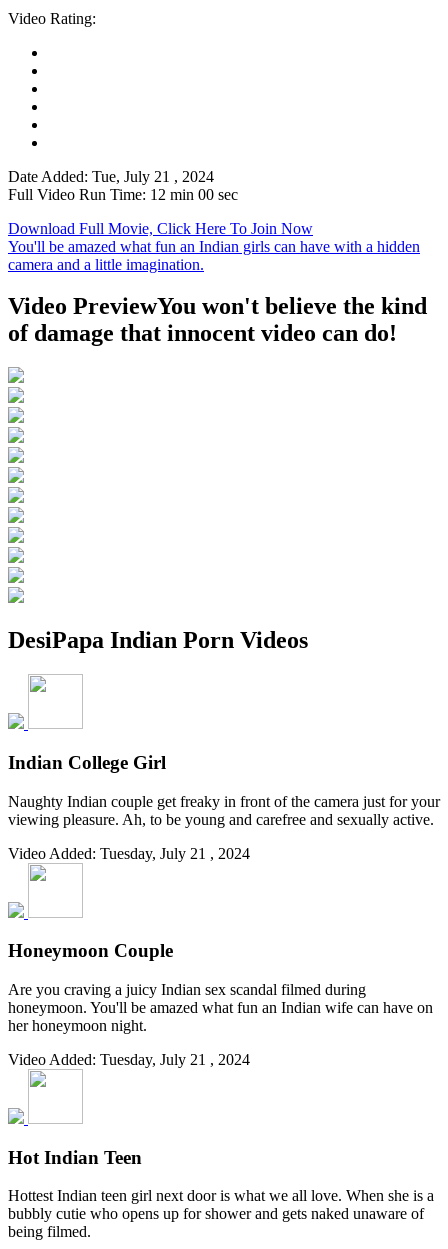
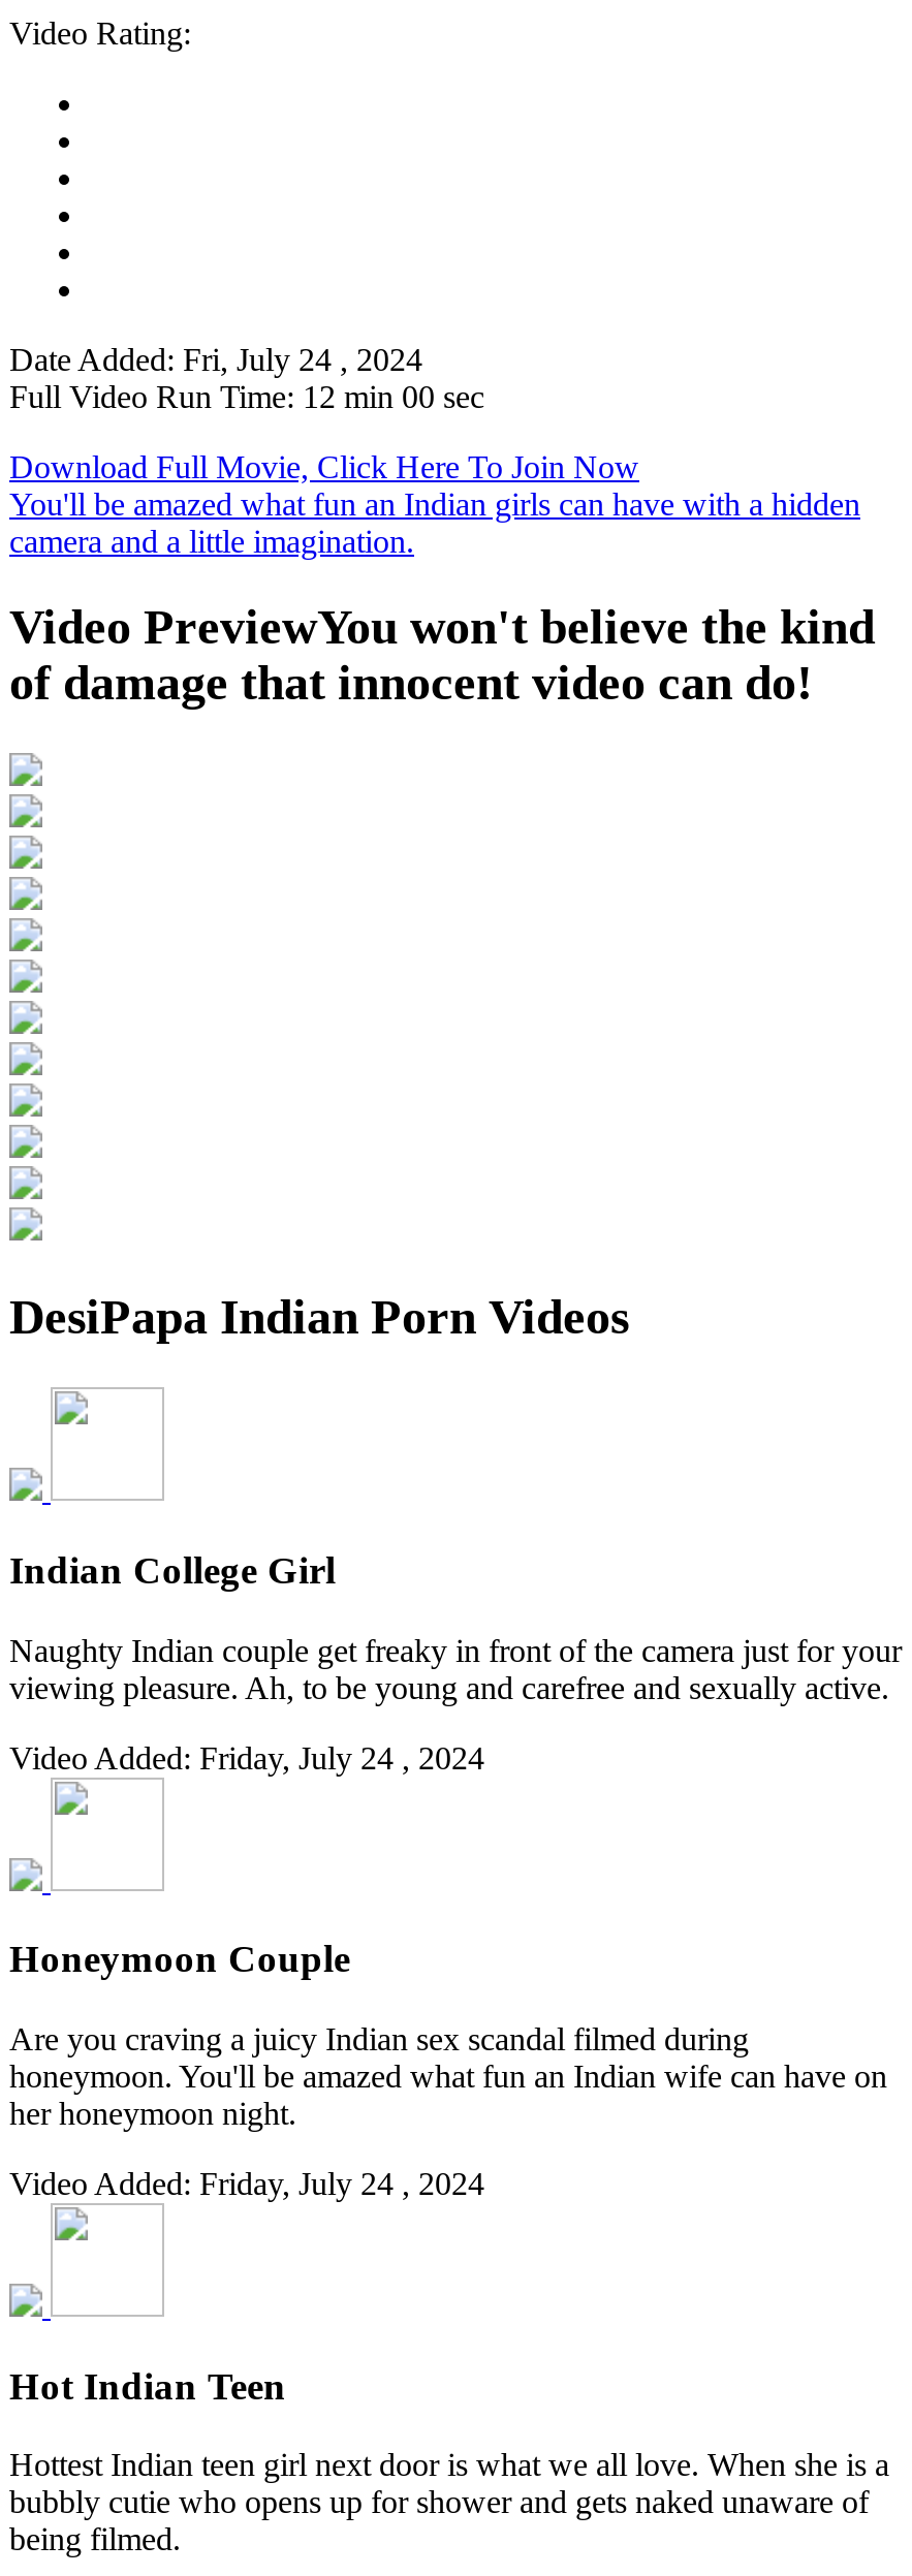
[8,167,214,184] Date Added: Tue, July 21 , 2024 -> [9,341,422,376] Date Added: Fri, July 24 , 2024
[8,845,250,862] Video Added: Tuesday, July 21 , 2024 -> [9,1740,484,1775] Video Added: Friday, July 24 , 2024
[8,1051,250,1068] Video Added: Tuesday, July 21 , 2024 -> [9,2166,484,2201] Video Added: Friday, July 24 , 2024

